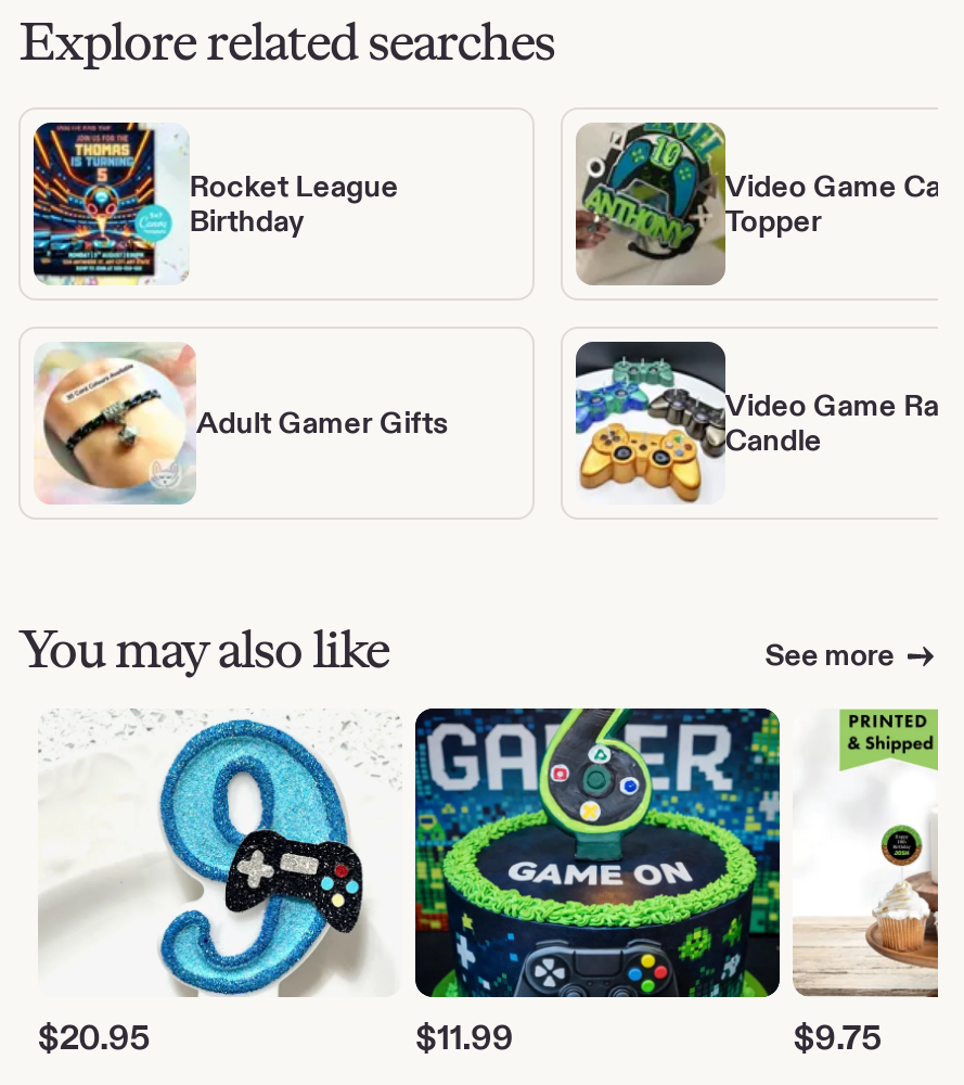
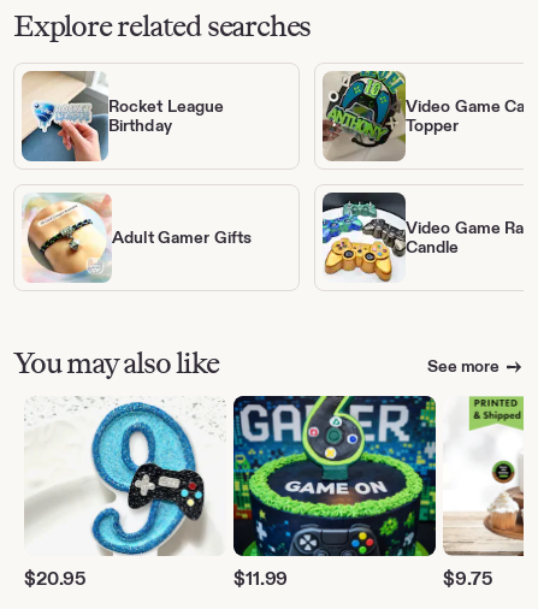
[31,120,188,285] [image] -> [20,70,108,162] [image]

